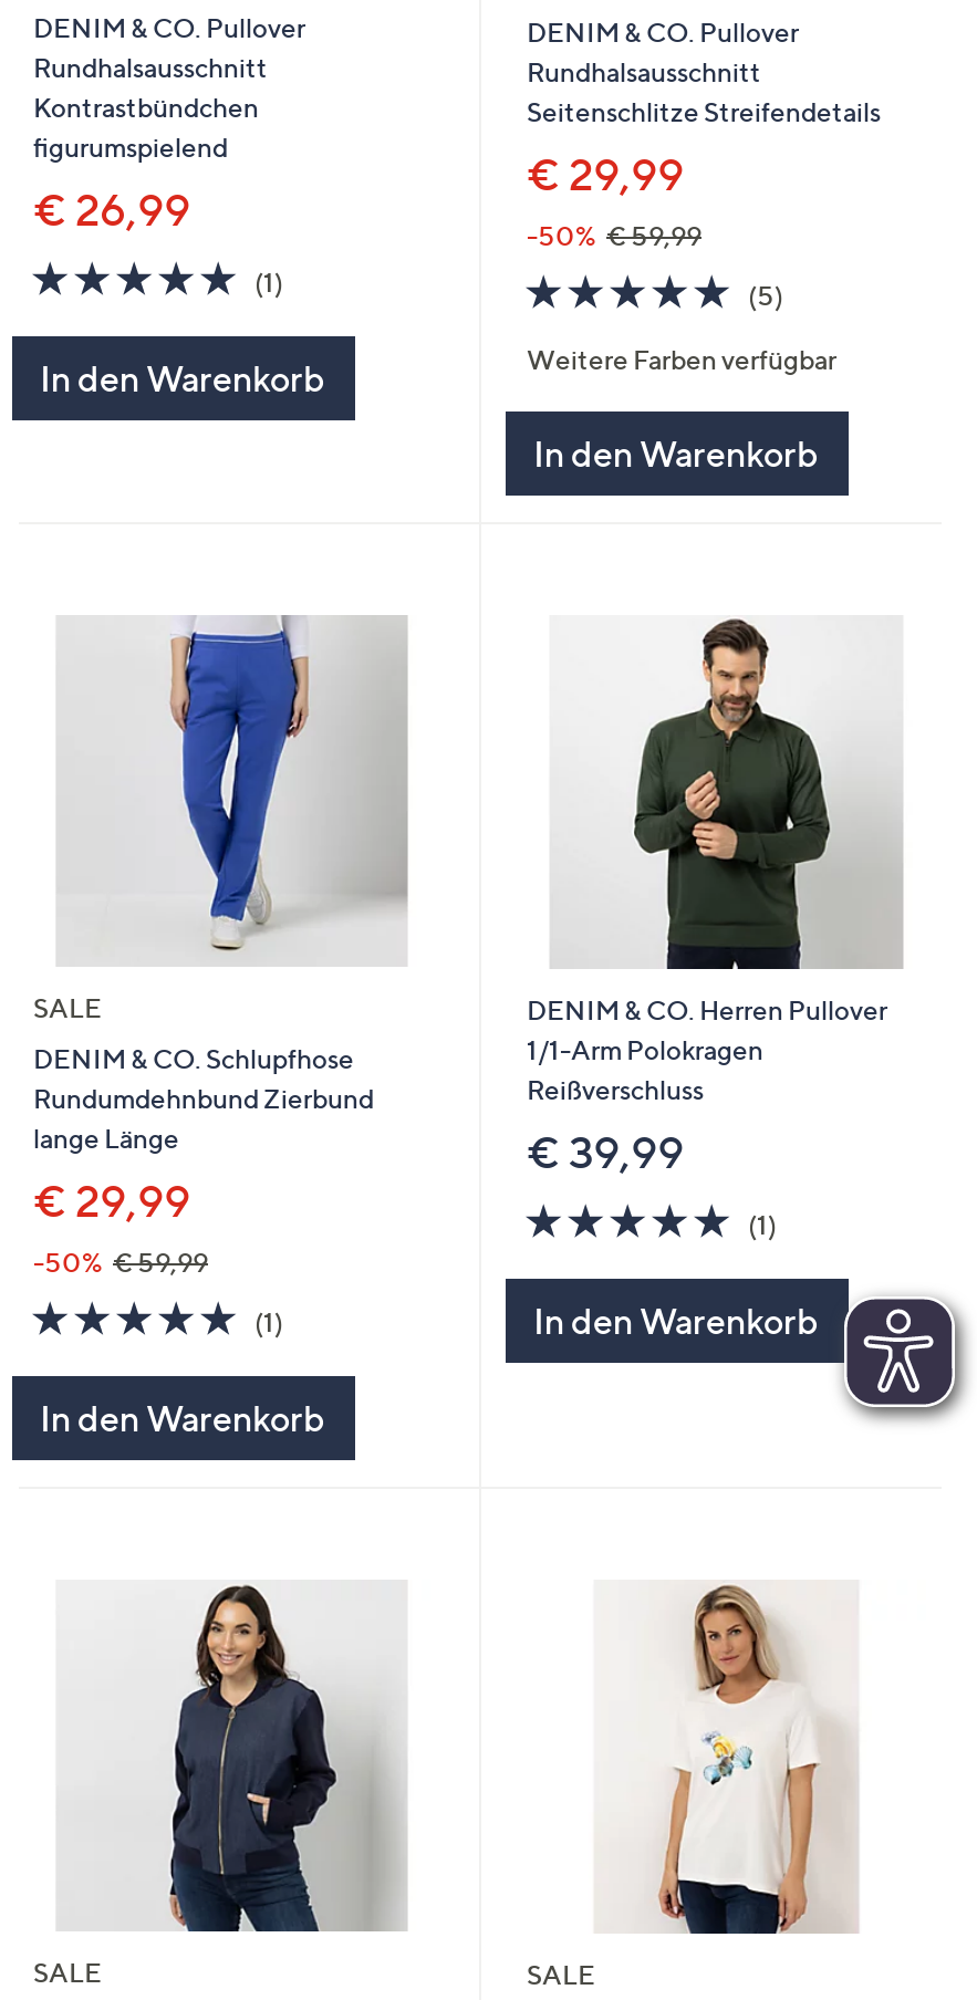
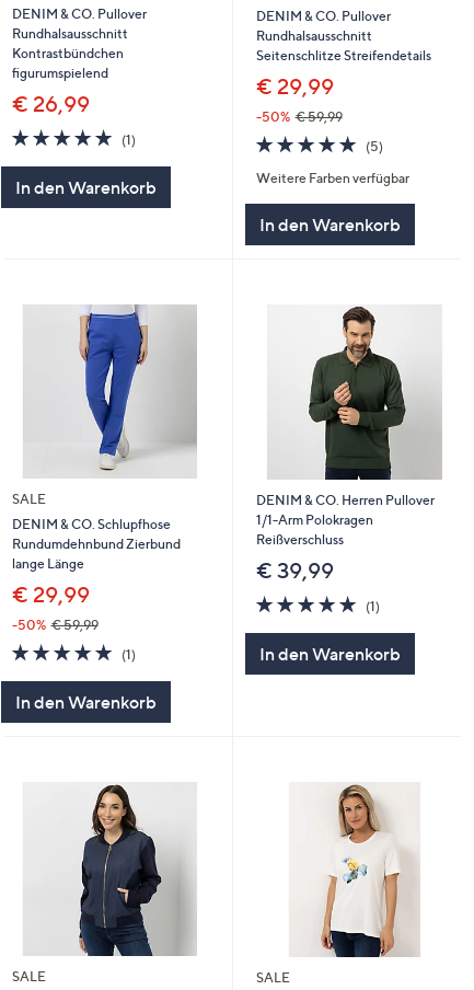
[840,1294,968,1423] [image] -> none

